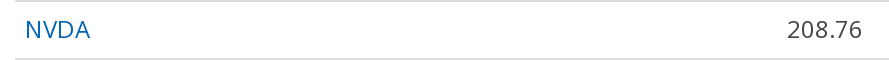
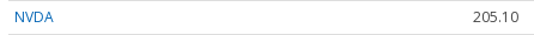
[787,13,863,47] 208.76 -> [473,7,518,27] 205.10

